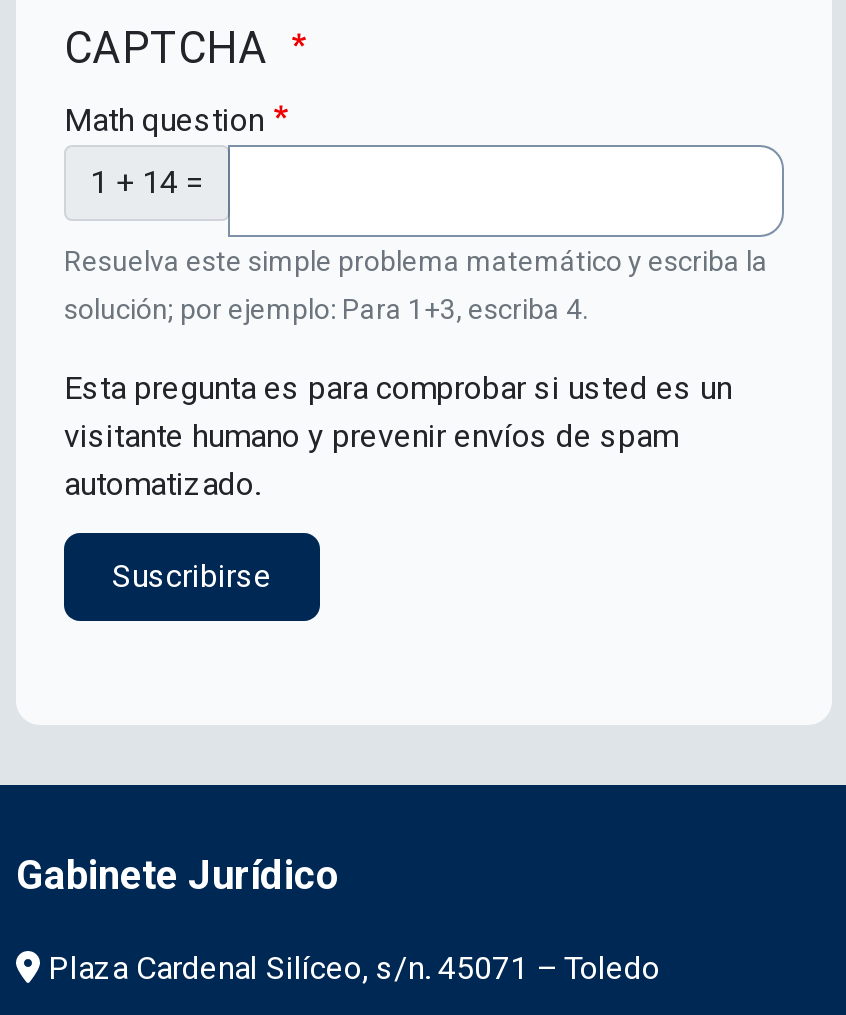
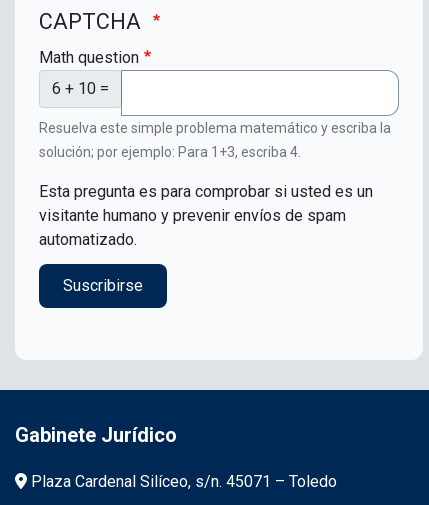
[90,164,204,202] 1 + 14 = -> [52,79,109,98] 6 + 10 =

